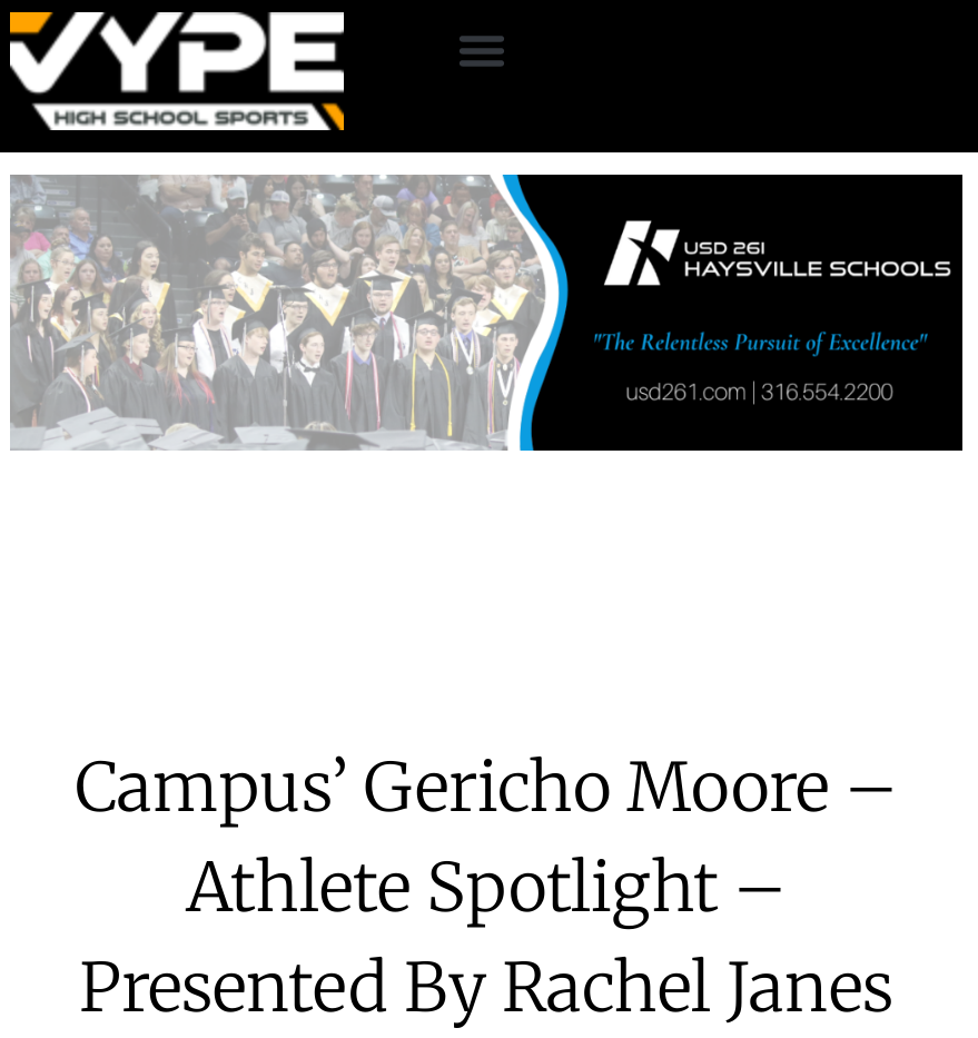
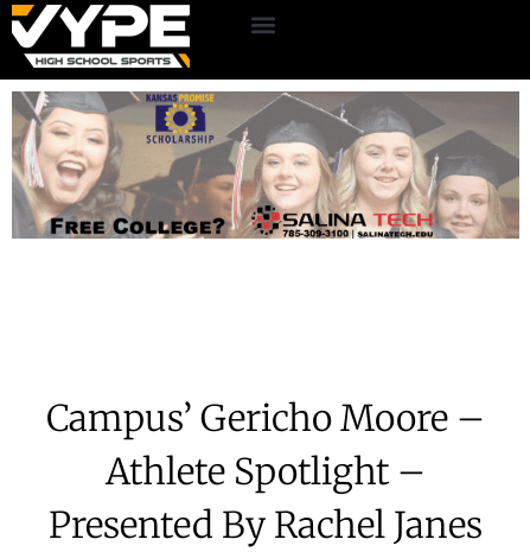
[12,172,962,453] [image] -> [12,90,518,239] [image]

